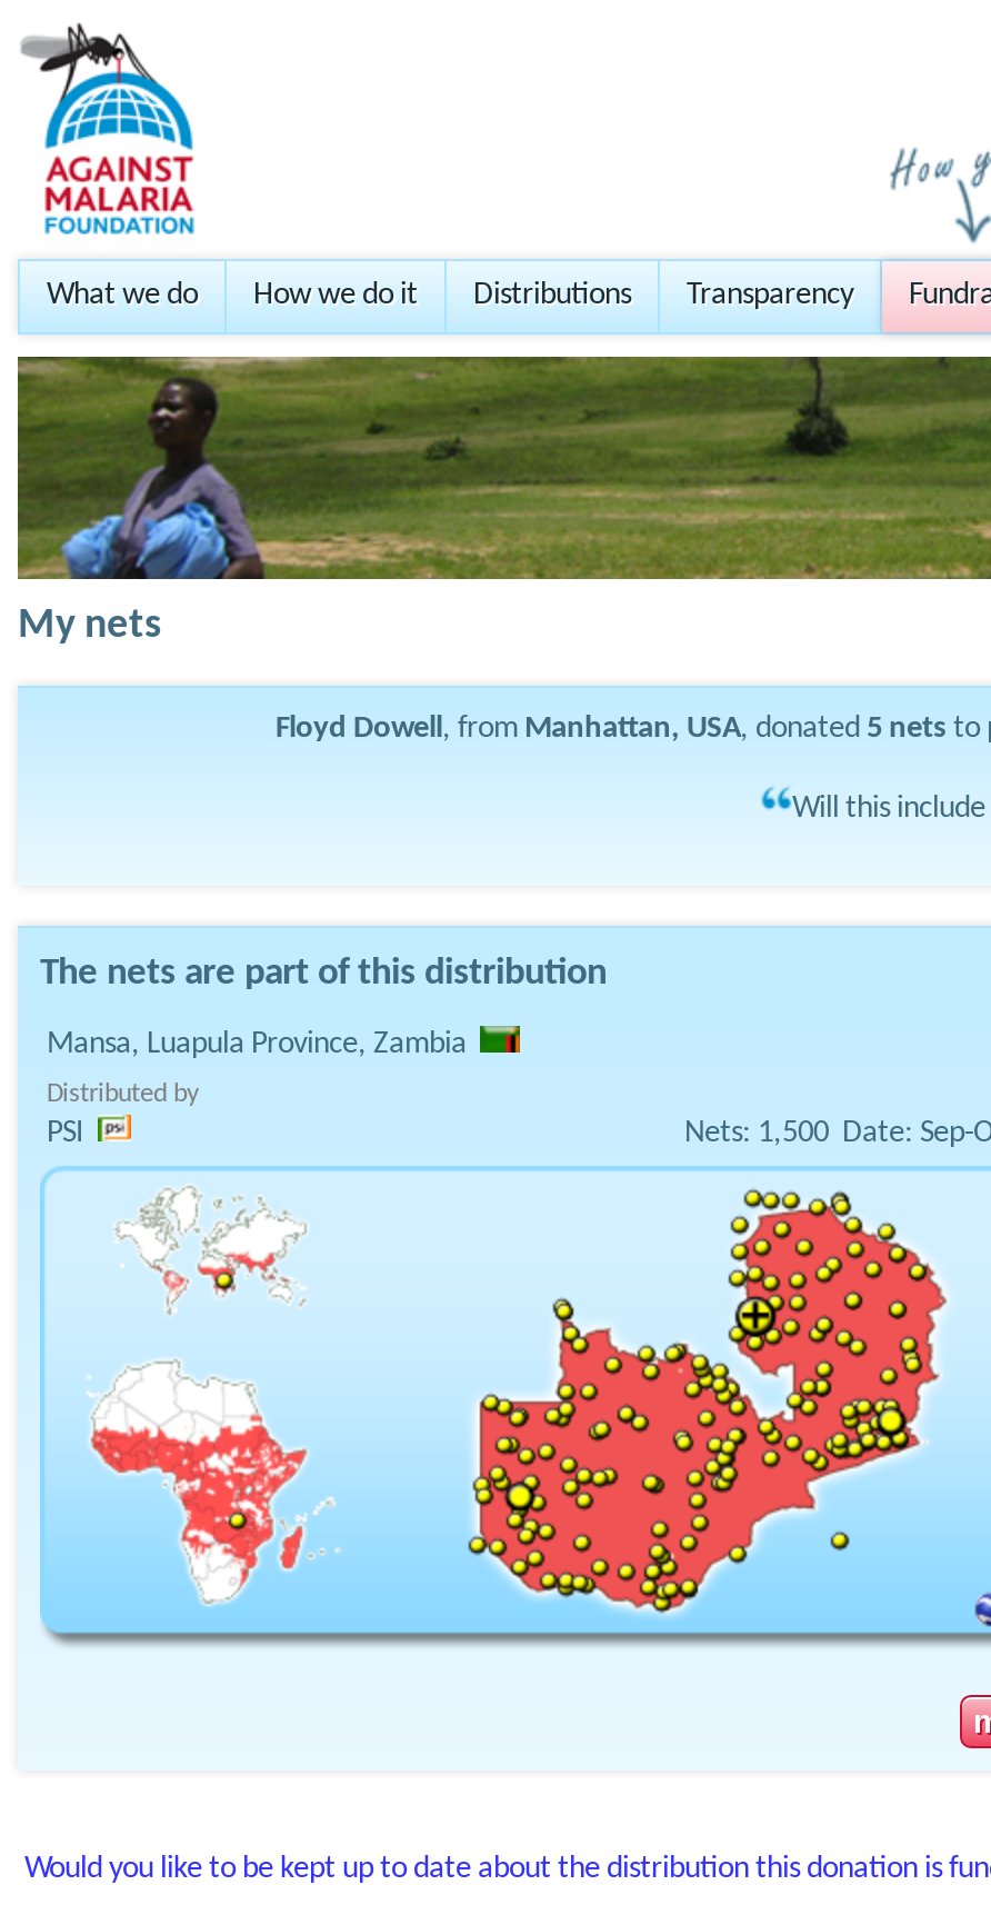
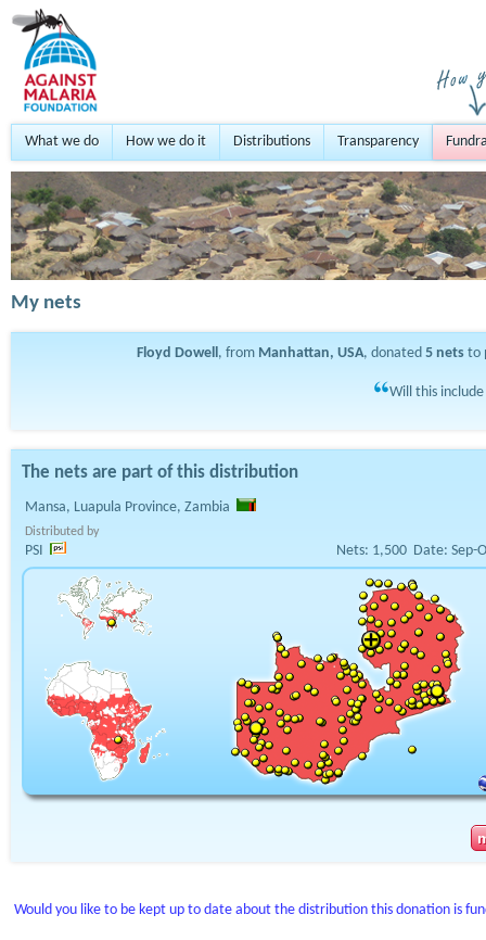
[16,357,984,581] [image] -> [10,170,483,281] [image]

